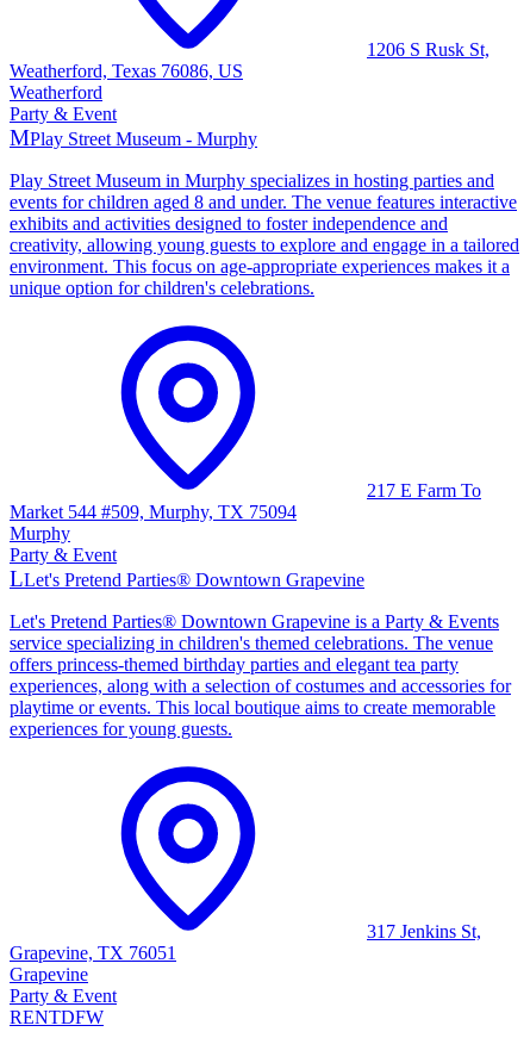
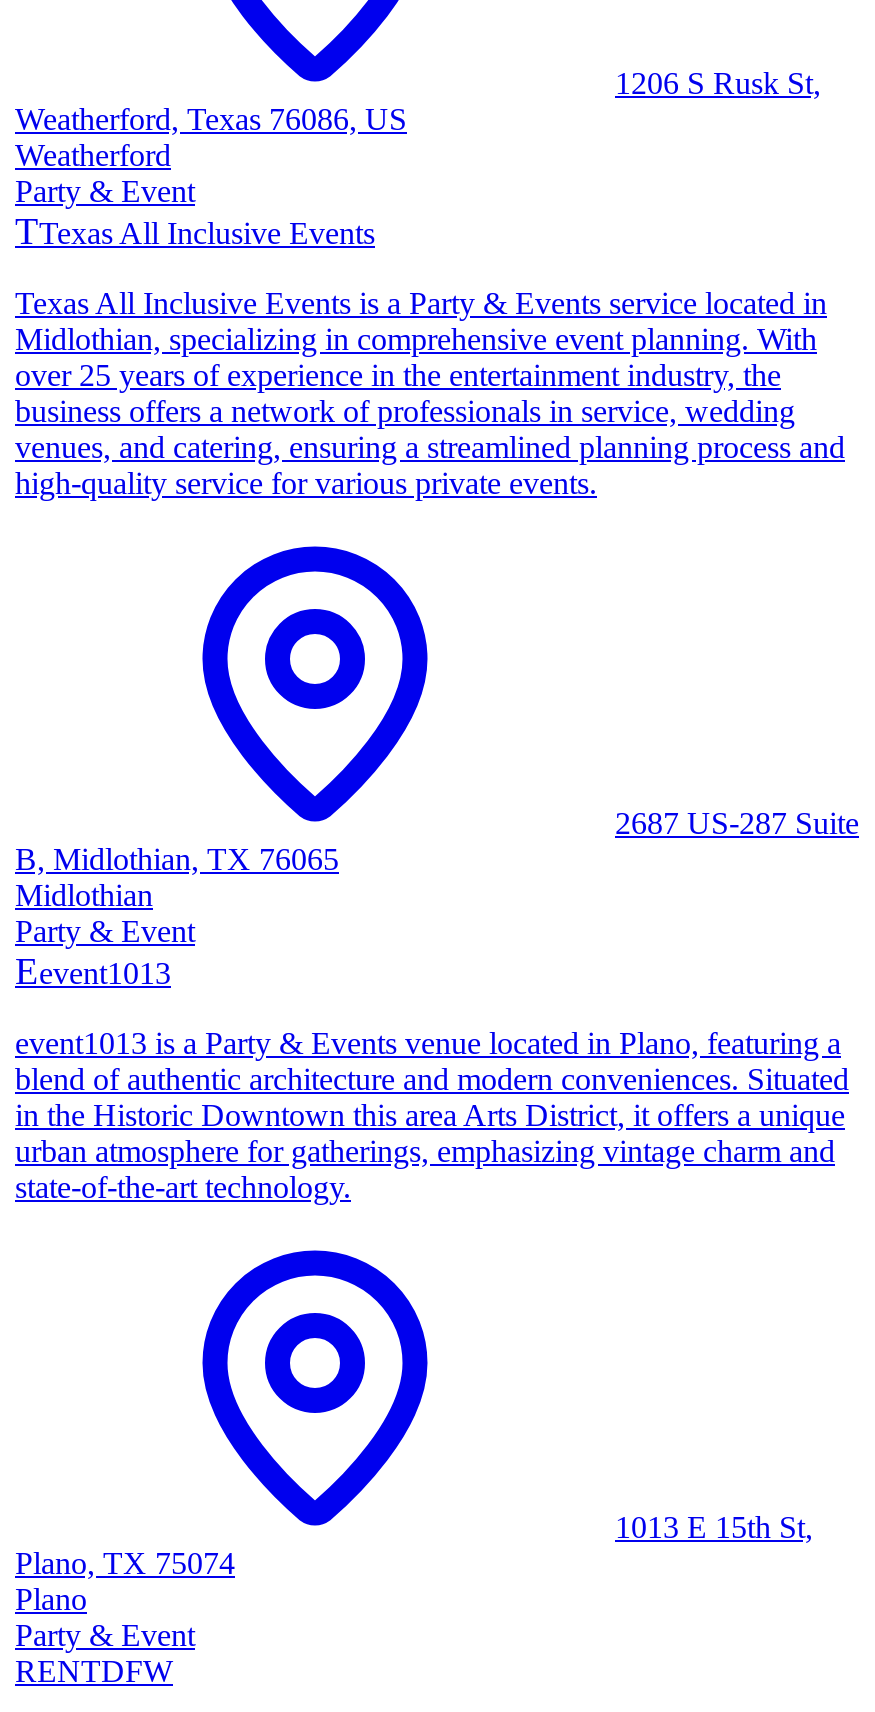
[10,125,257,150] MPlay Street Museum - Murphy -> [15,210,375,252] TTexas All Inclusive Events
[10,170,519,298] Play Street Museum in Murphy specializes in hosting parties and | events for children aged 8 and under. The venue features interactive | exhibits and activities designed to foster independence and | creativity, allowing young guests to explore and engage in a tailored | environment. This focus on age-appropriate experiences makes it a | unique option for children's celebrations. -> [15,286,845,500] Texas All Inclusive Events is a Party & Events service located in | Midlothian, specializing in comprehensive event planning. With | over 25 years of experience in the entertainment industry, the | business offers a network of professionals in service, wedding | venues, and catering, ensuring a streamlined planning process and | high-quality service for various private events.
[10,480,481,543] 217 E Farm To | Market 544 #509, Murphy, TX 75094 | Murphy -> [15,806,859,912] 2687 US-287 Suite | B, Midlothian, TX 76065 | Midlothian
[10,566,364,591] LLet's Pretend Parties® Downtown Grapevine -> [15,950,171,992] Eevent1013
[10,611,511,739] Let's Pretend Parties® Downtown Grapevine is a Party & Events | service specializing in children's themed celebrations. The venue | offers princess-themed birthday parties and elegant tea party | experiences, along with a selection of costumes and accessories for | playtime or events. This local boutique aims to create memorable | experiences for young guests. -> [15,1026,849,1204] event1013 is a Party & Events venue located in Plano, featuring a | blend of authentic architecture and modern conveniences. Situated | in the Historic Downtown this area Arts District, it offers a unique | urban atmosphere for gatherings, emphasizing vintage charm and | state-of-the-art technology.
[10,921,481,984] 317 Jenkins St, | Grapevine, TX 76051 | Grapevine -> [15,1510,813,1616] 1013 E 15th St, | Plano, TX 75074 | Plano

